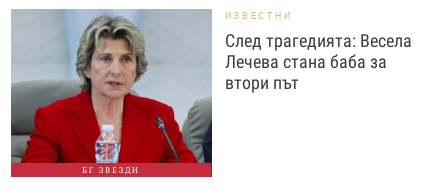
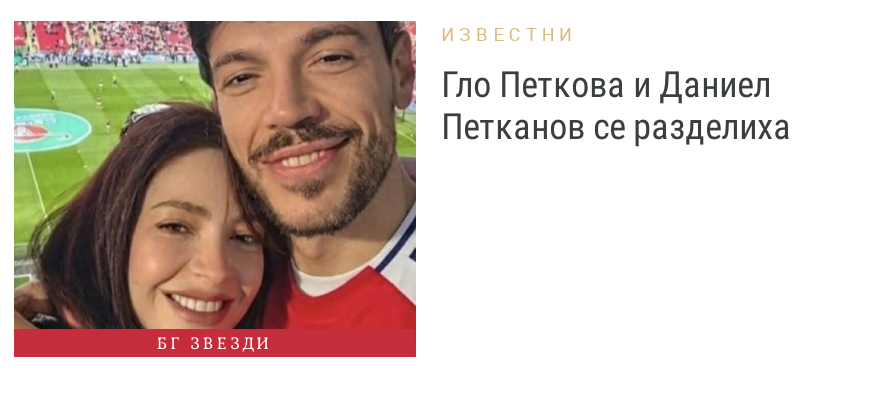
[11,9,412,164] [image] | След трагедията: Весела | Лечева стана баба за | втори път -> [12,19,791,331] [image] | Гло Петкова и Даниел | Петканов се разделиха

